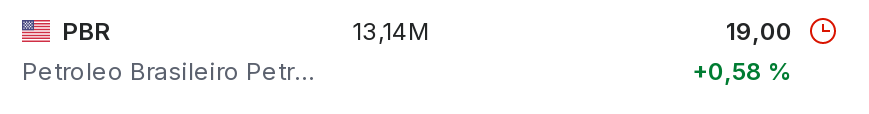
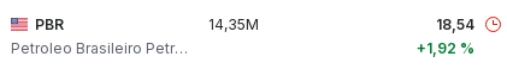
[352,16,792,86] 13,14M | 19,00 | +0,58 % -> [208,15,474,57] 14,35M | 18,54 | +1,92 %

